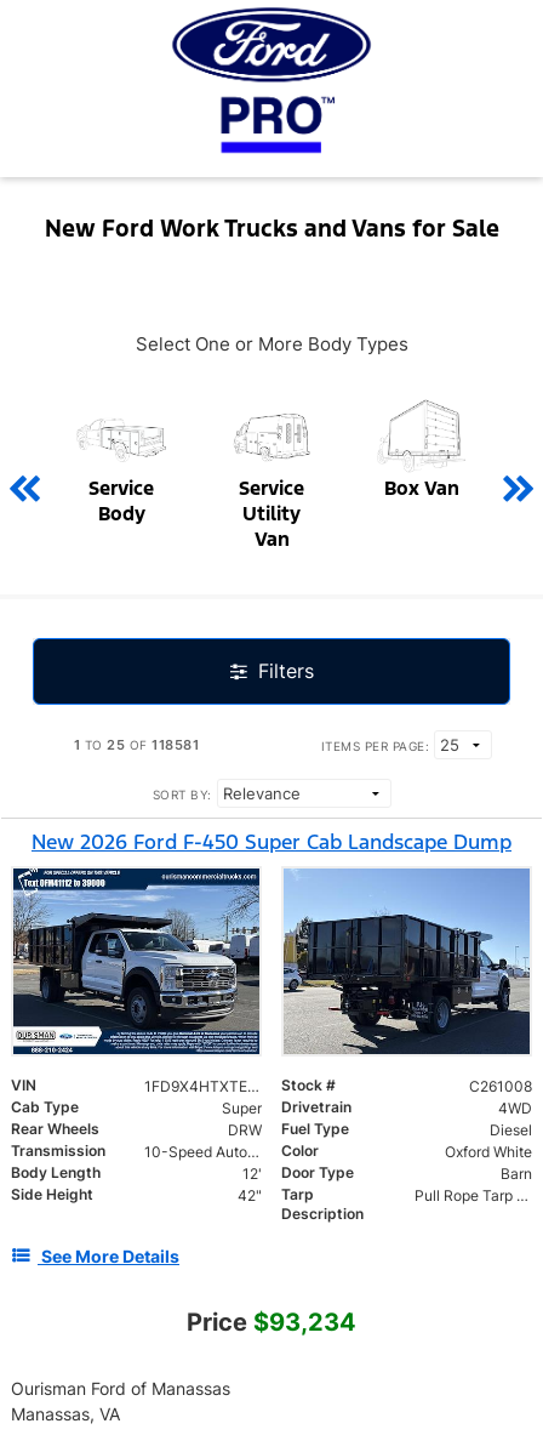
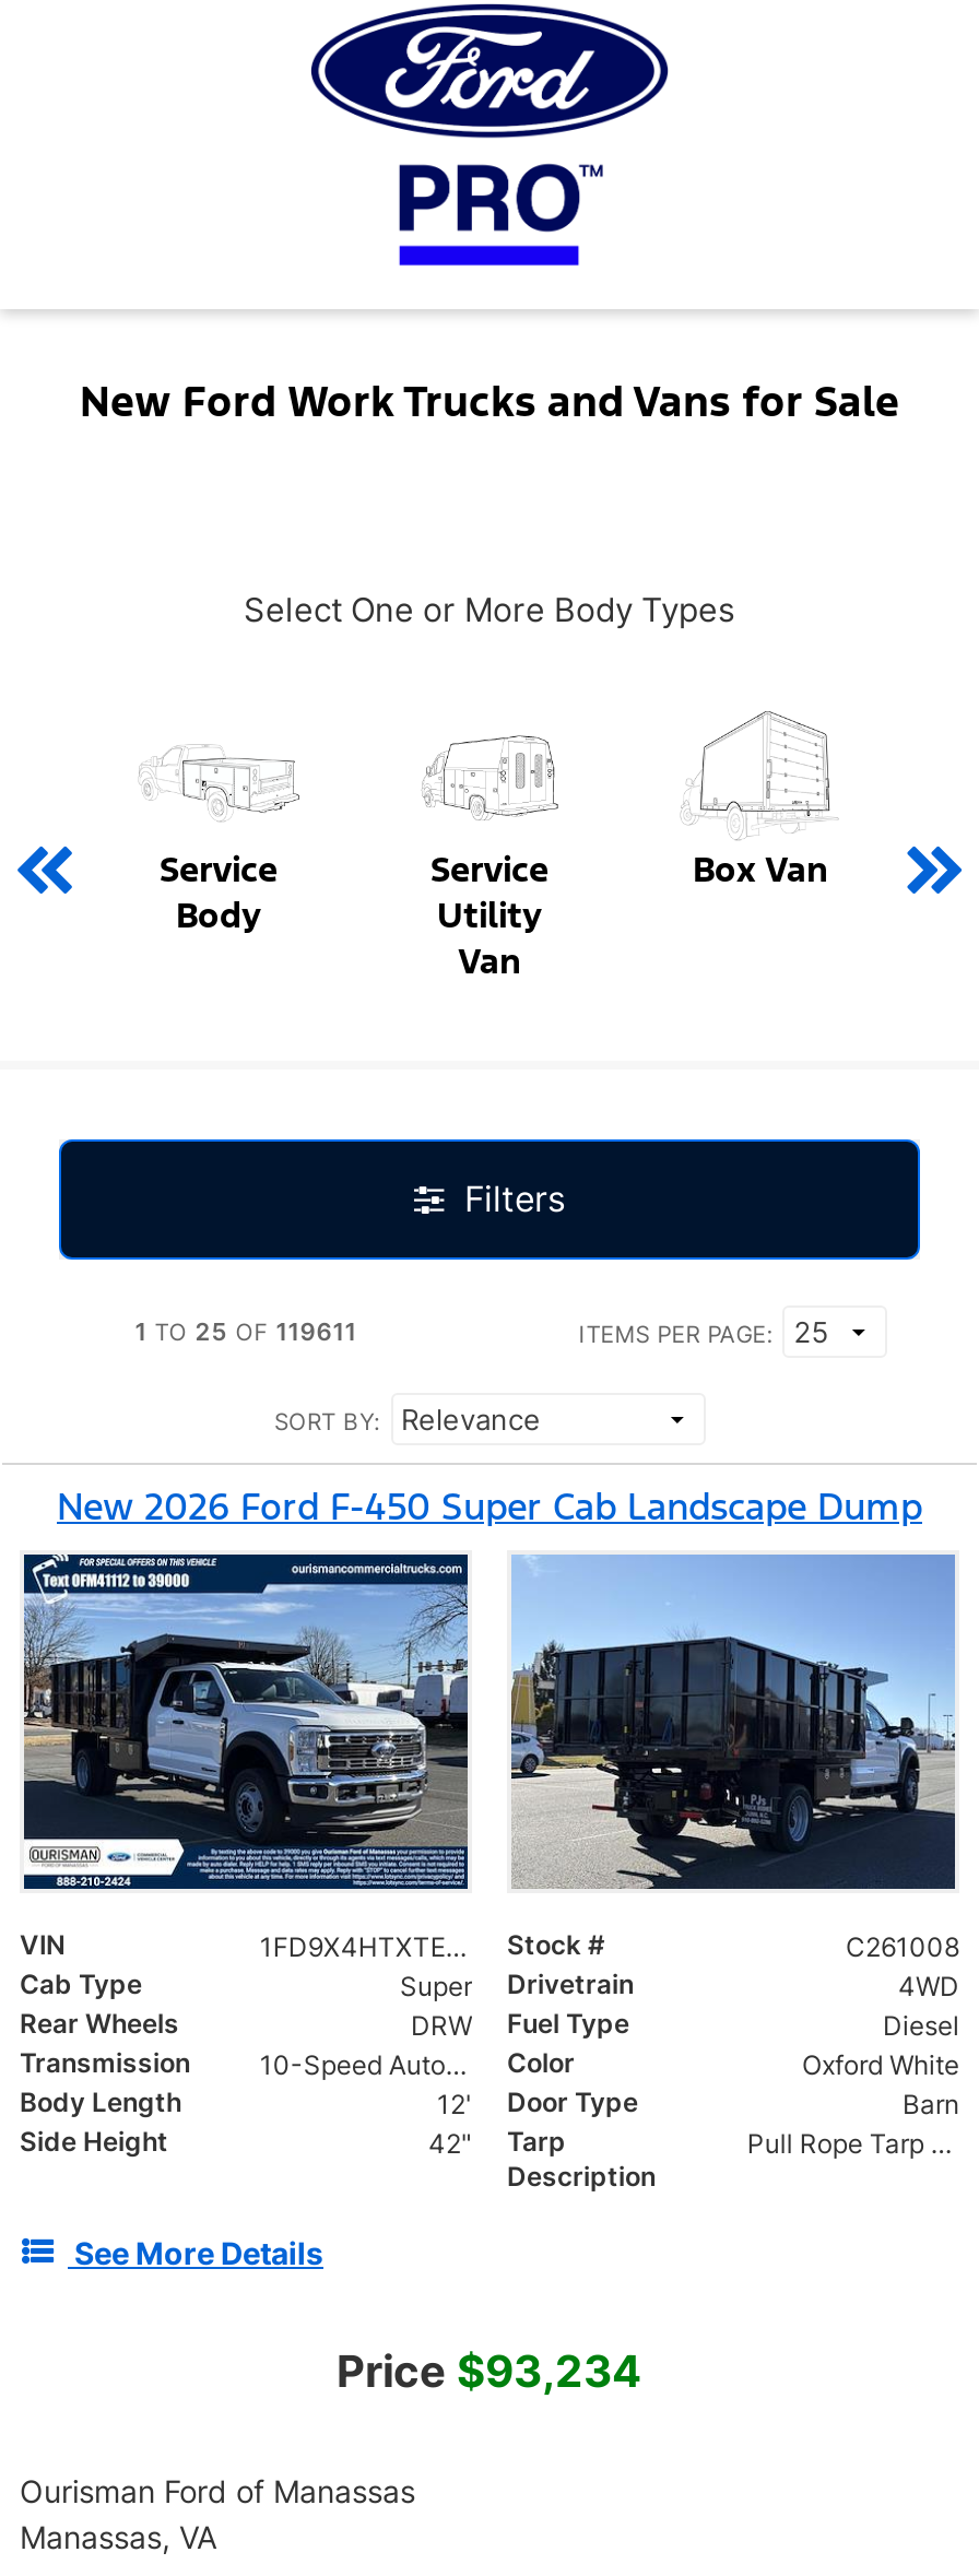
[74,737,199,754] 1 TO 25 OF 118581 -> [135,1317,357,1348] 1 TO 25 OF 119611

